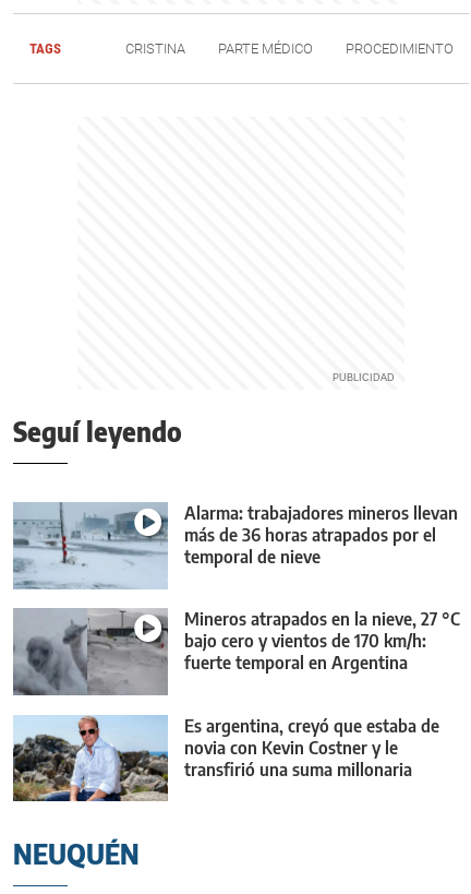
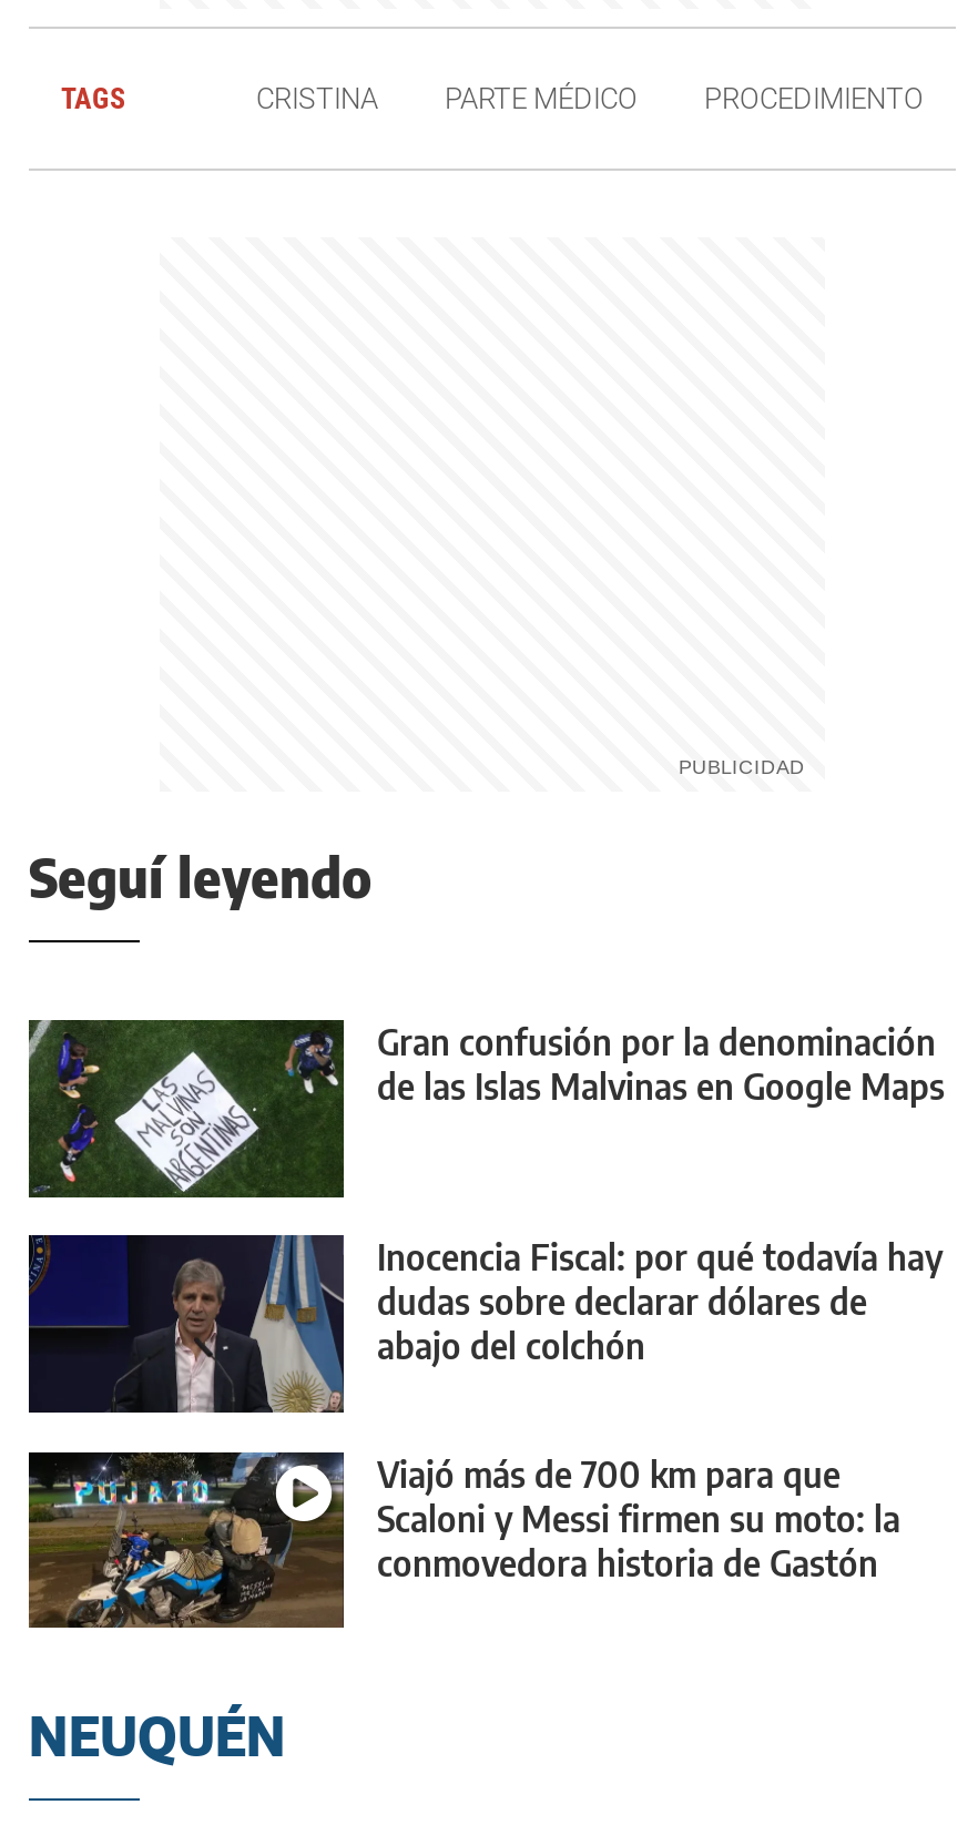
[12,501,458,589] [image] | Alarma: trabajadores mineros llevan | más de 36 horas atrapados por el | temporal de nieve -> [27,1018,945,1200] [image] | Gran confusión por la denominación | de las Islas Malvinas en Google Maps
[12,608,460,696] [image] | Mineros atrapados en la nieve, 27 °C | bajo cero y vientos de 170 km/h: | fuerte temporal en Argentina -> [29,1233,943,1415] [image] | Inocencia Fiscal: por qué todavía hay | dudas sobre declarar dólares de | abajo del colchón
[12,715,439,802] [image] | Es argentina, creyó que estaba de | novia con Kevin Costner y le | transfirió una suma millonaria -> [27,1450,900,1630] [image] | Viajó más de 700 km para que | Scaloni y Messi firmen su moto: la | conmovedora historia de Gastón

